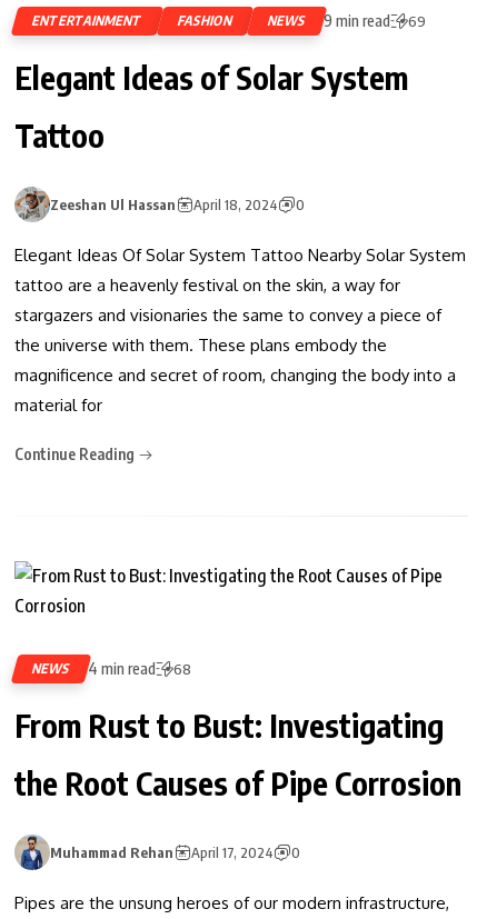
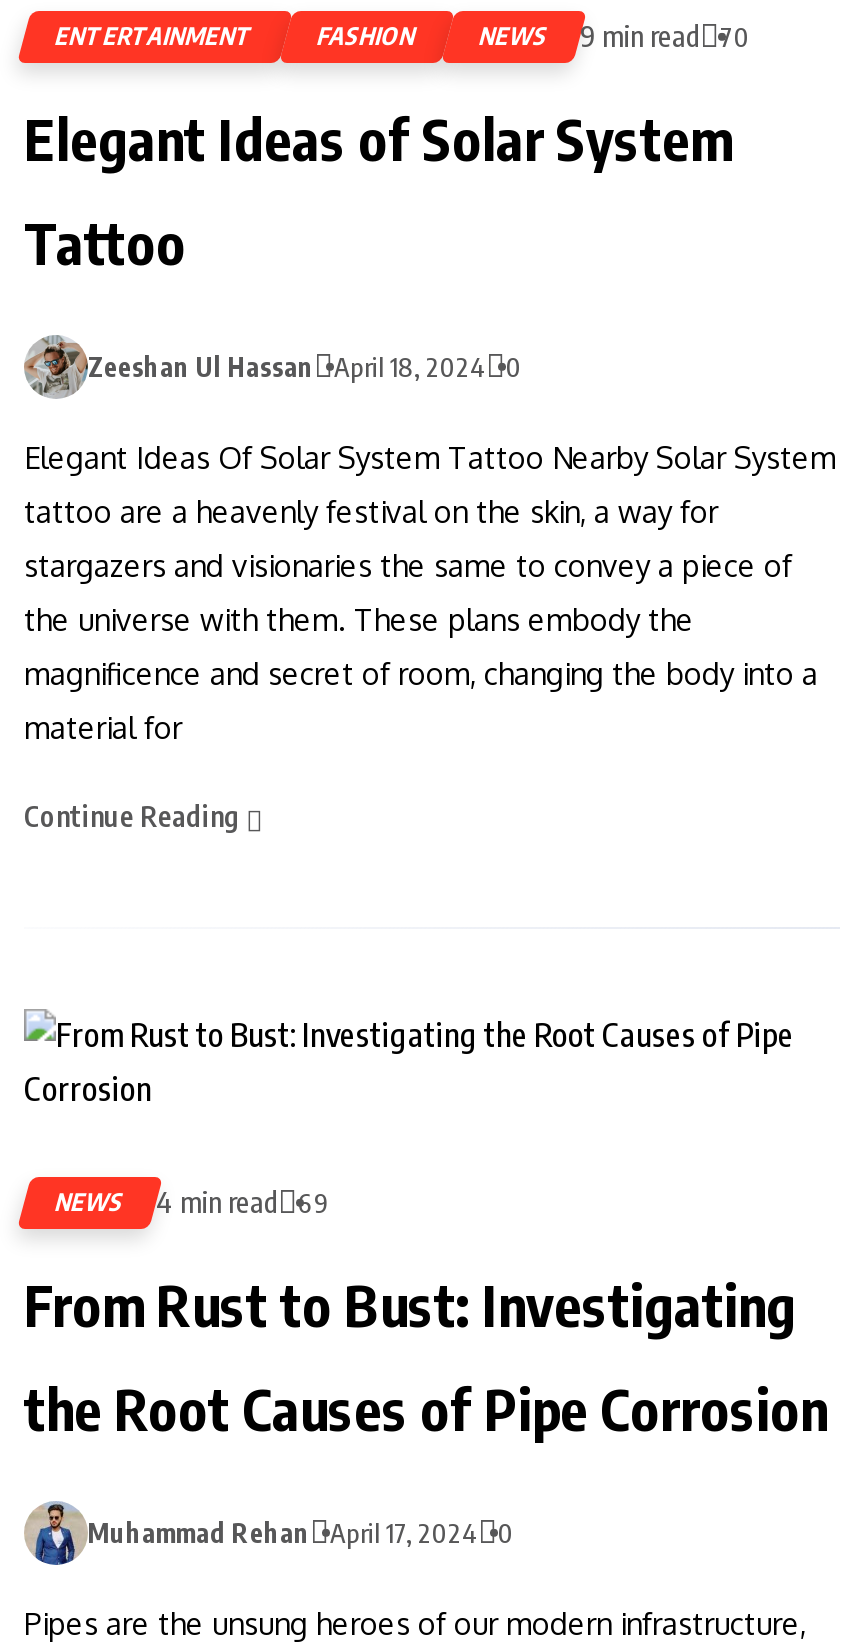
[408,12,426,30] 69 -> [720,20,750,52] 70
[30,659,191,678] NEWS 4 min read 68 -> [52,1184,330,1218] NEWS 4 min read 69

